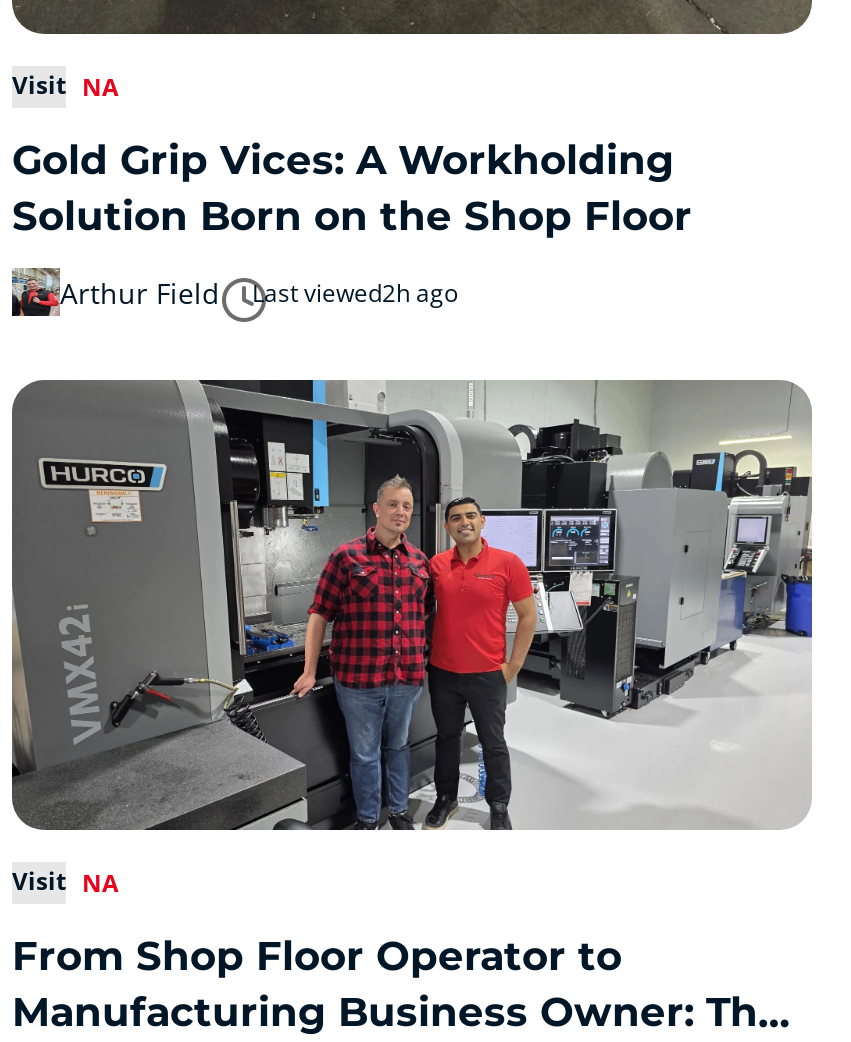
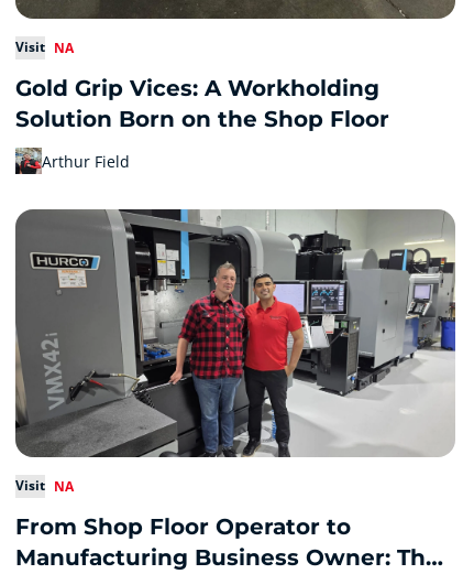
[252,275,458,309] Last viewed2h ago -> none

